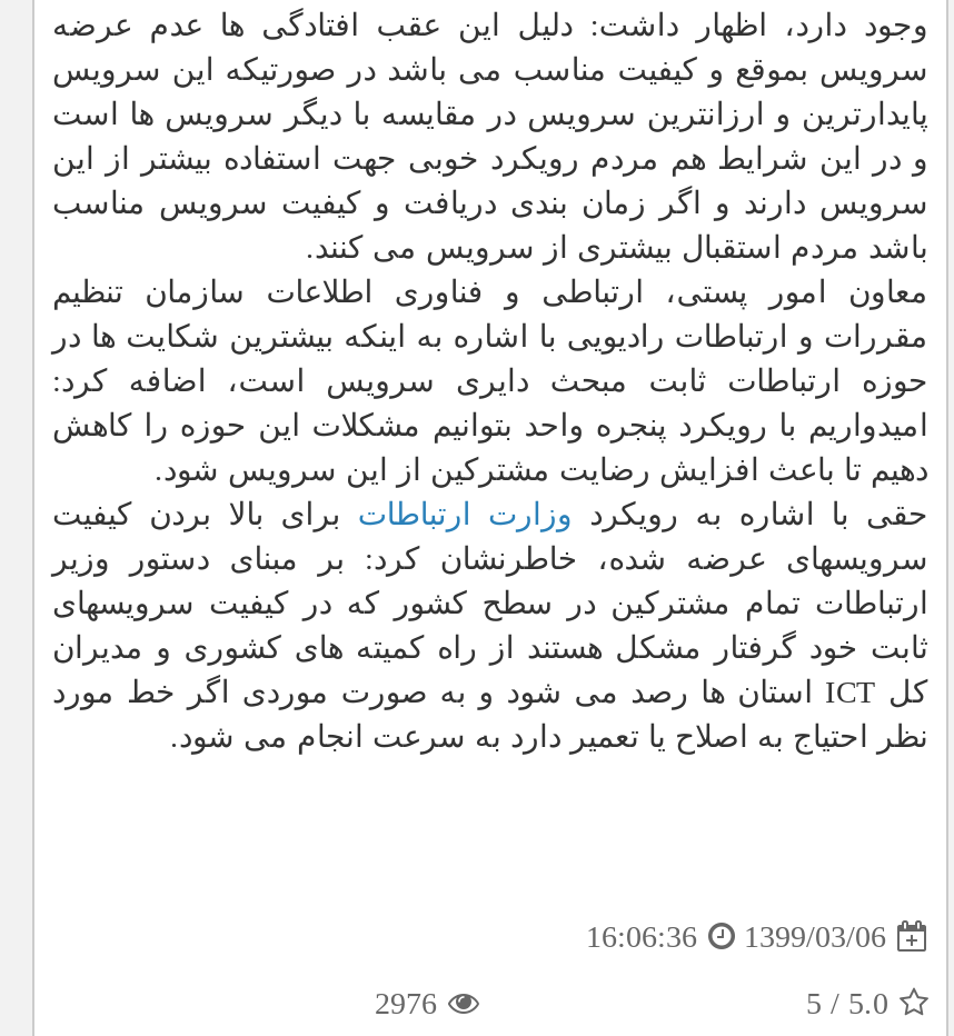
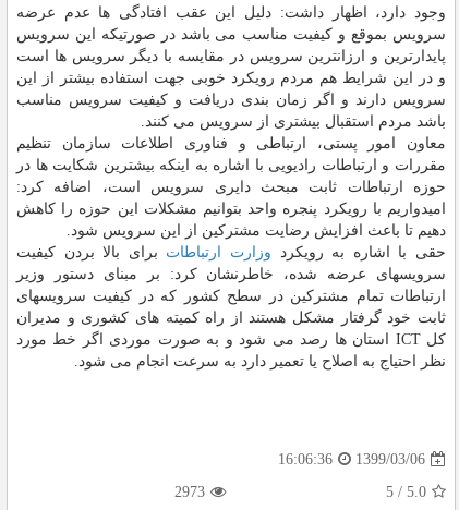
[375,988,437,1021] 2976 -> [174,484,205,501] 2973

